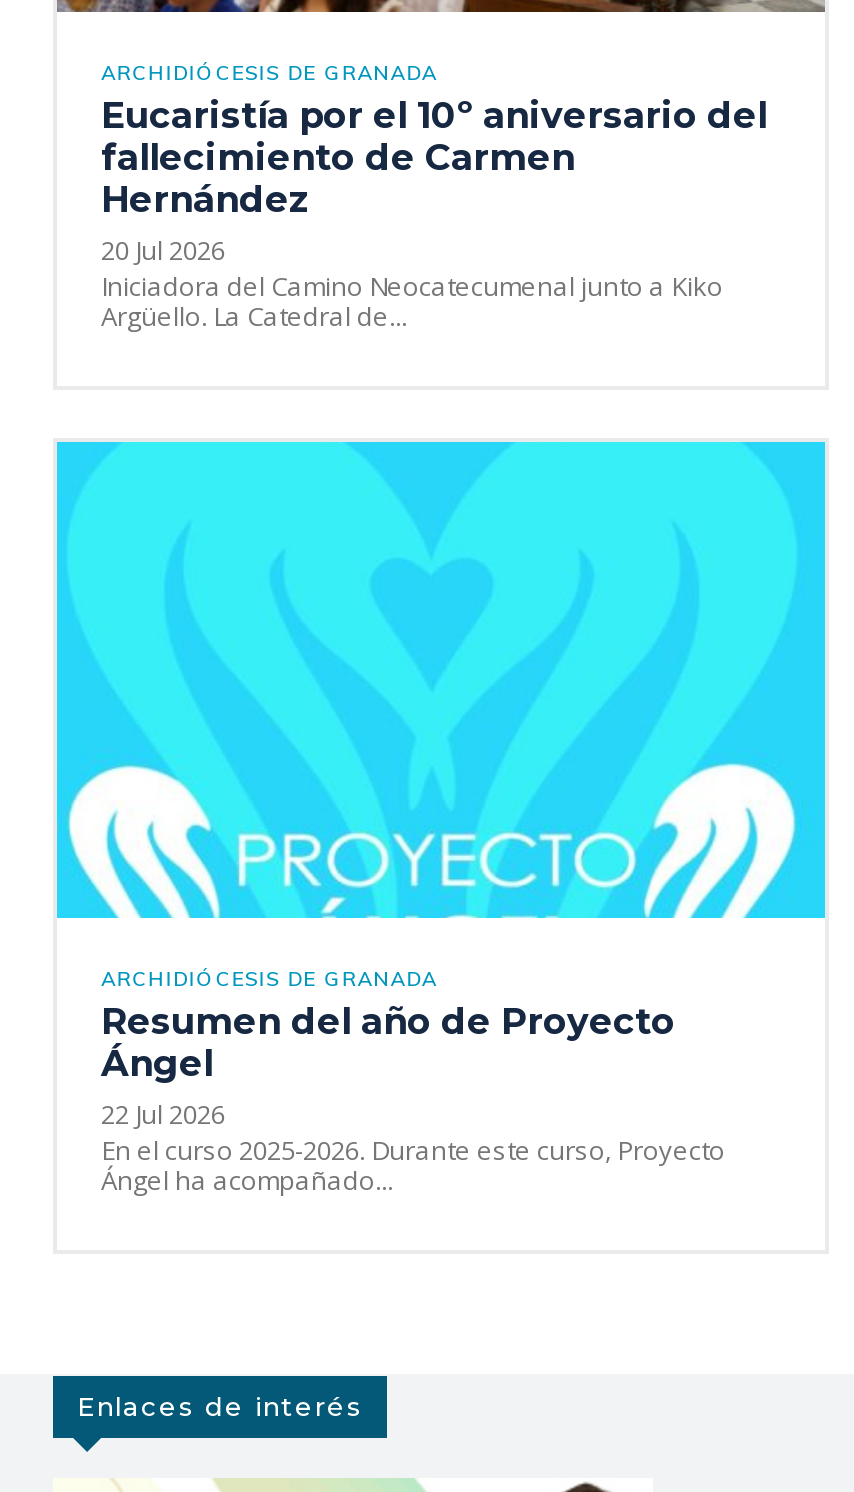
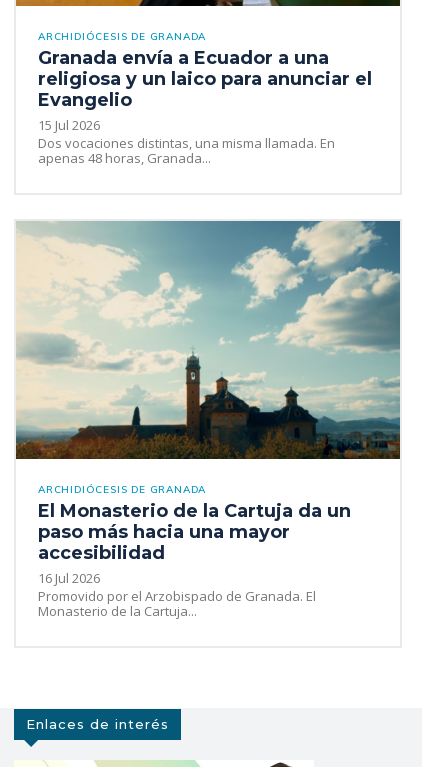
[101,94,767,334] Eucaristía por el 10º aniversario del | fallecimiento de Carmen | Hernández | 20 Jul 2026 | Iniciadora del Camino Neocatecumenal junto a Kiko | Argüello. La Catedral de... -> [38,47,372,167] Granada envía a Ecuador a una | religiosa y un laico para anunciar el | Evangelio | 15 Jul 2026 | Dos vocaciones distintas, una misma llamada. En | apenas 48 horas, Granada...
[55,440,827,920] [image] -> [15,220,401,460] [image]
[101,1001,725,1199] Resumen del año de Proyecto | Ángel | 22 Jul 2026 | En el curso 2025-2026. Durante este curso, Proyecto | Ángel ha acompañado... -> [38,500,351,620] El Monasterio de la Cartuja da un | paso más hacia una mayor | accesibilidad | 16 Jul 2026 | Promovido por el Arzobispado de Granada. El | Monasterio de la Cartuja...

